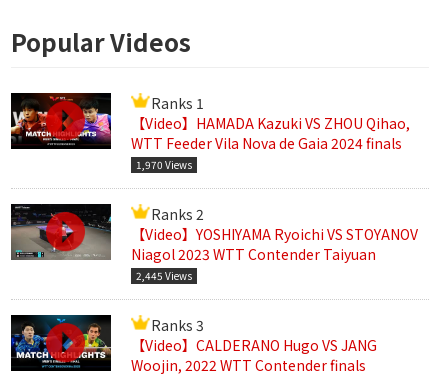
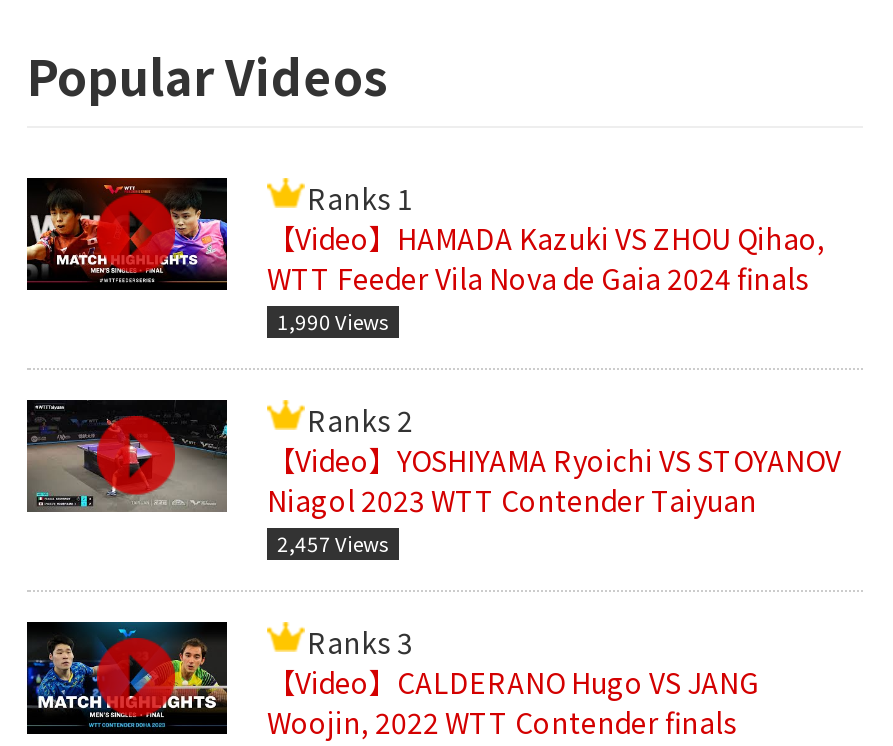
[136,157,192,172] 1,970 Views -> [277,306,389,336] 1,990 Views
[136,268,192,283] 2,445 Views -> [277,528,389,558] 2,457 Views

